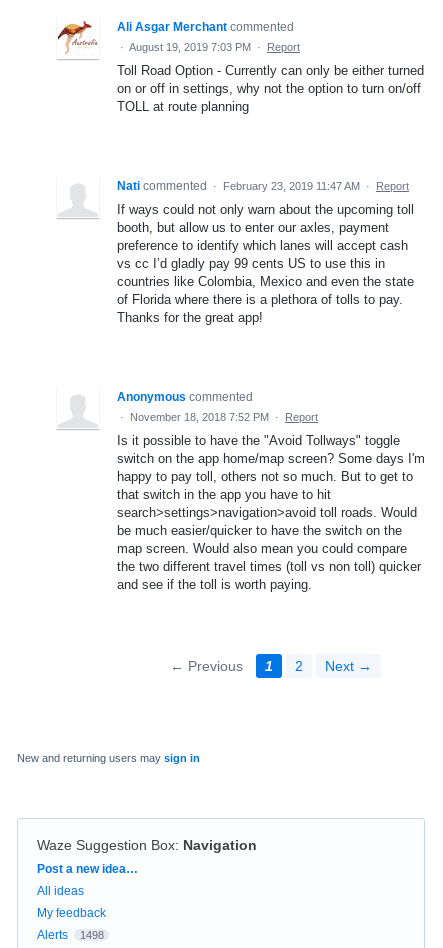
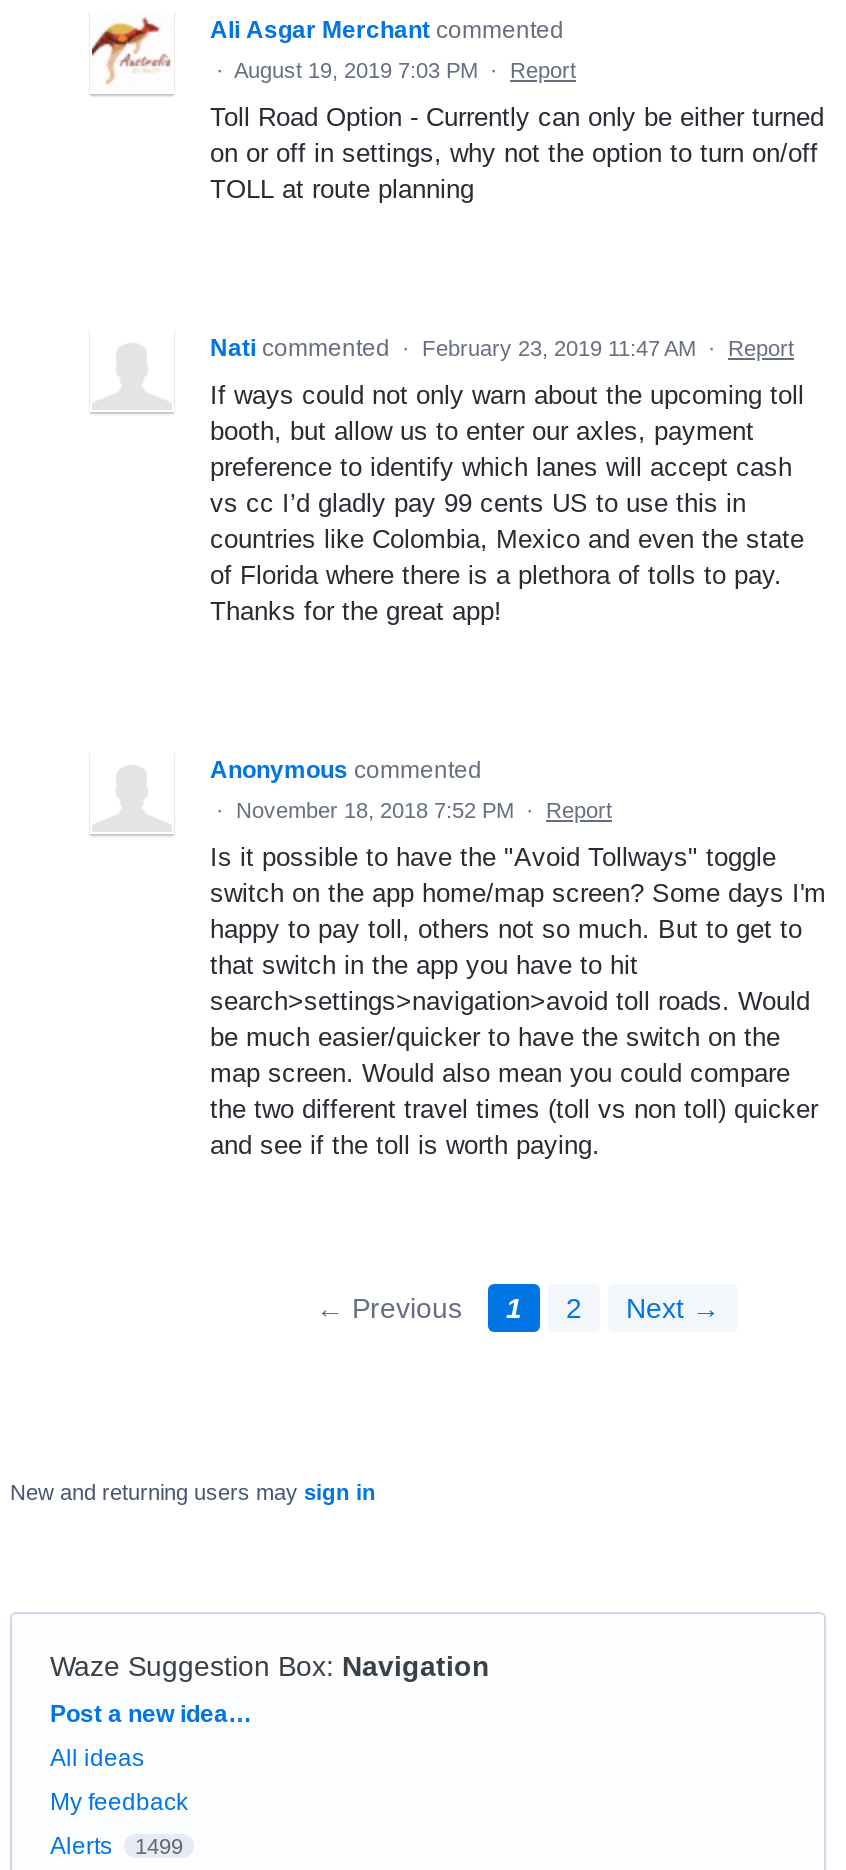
[37,928,103,942] Alerts 1498 -> [50,1831,183,1859] Alerts 1499

